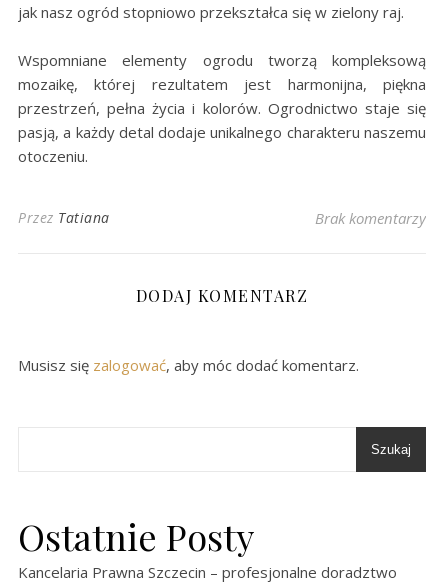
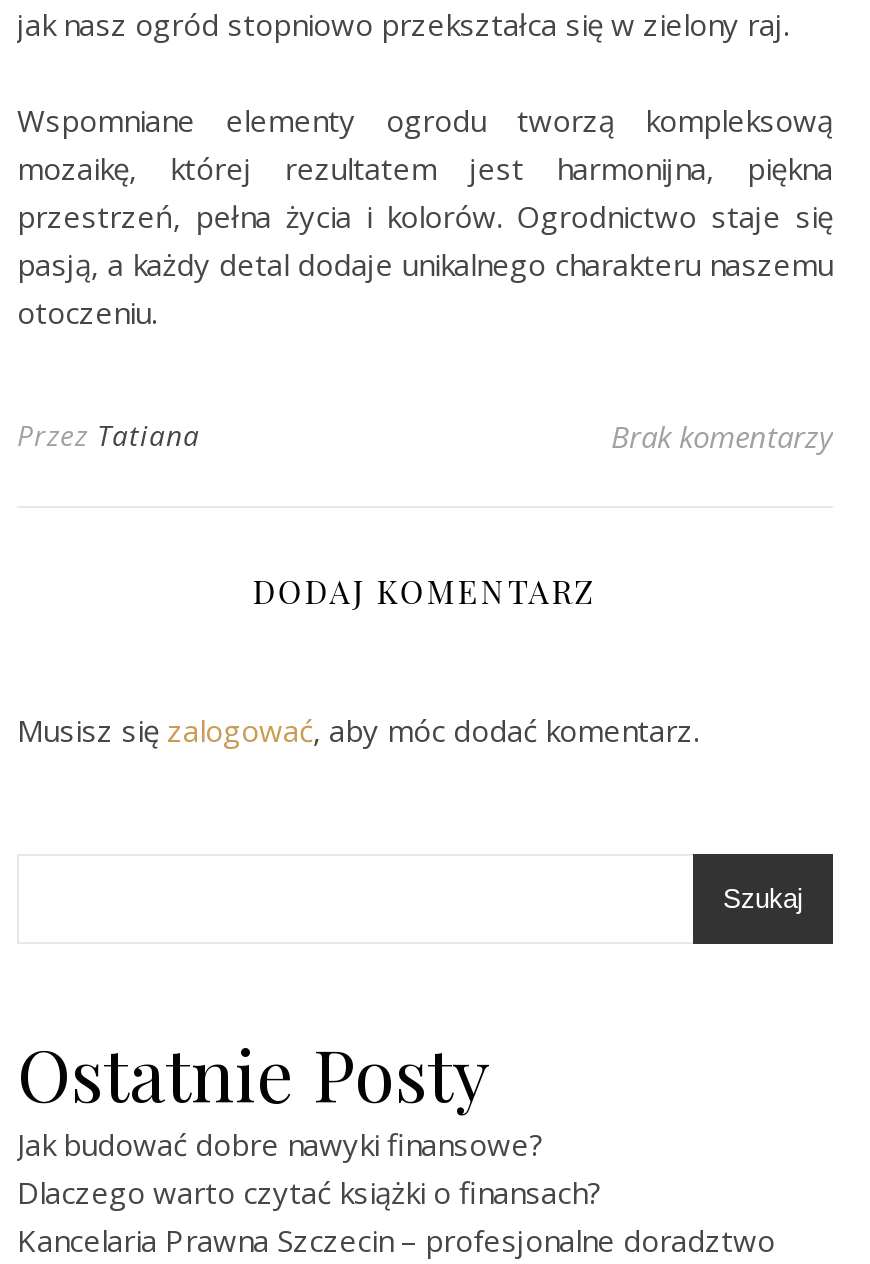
none -> [17,1124,601,1212] Jak budować dobre nawyki finansowe? | Dlaczego warto czytać książki o finansach?

